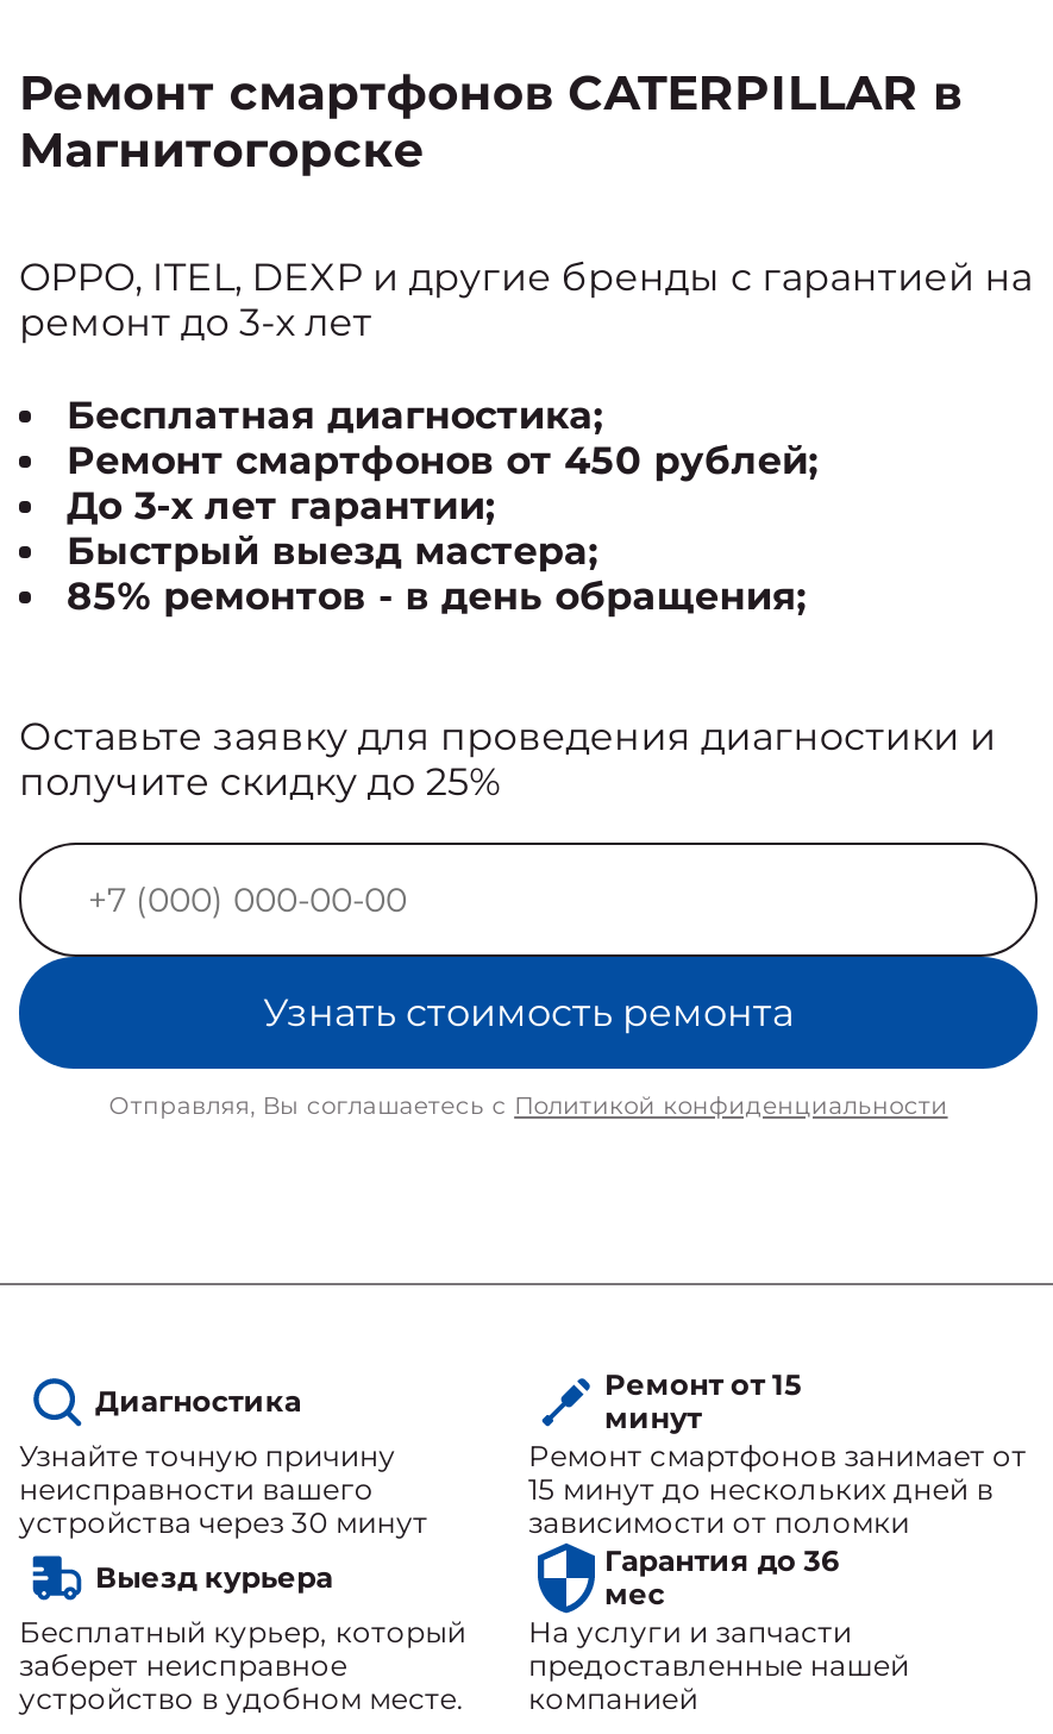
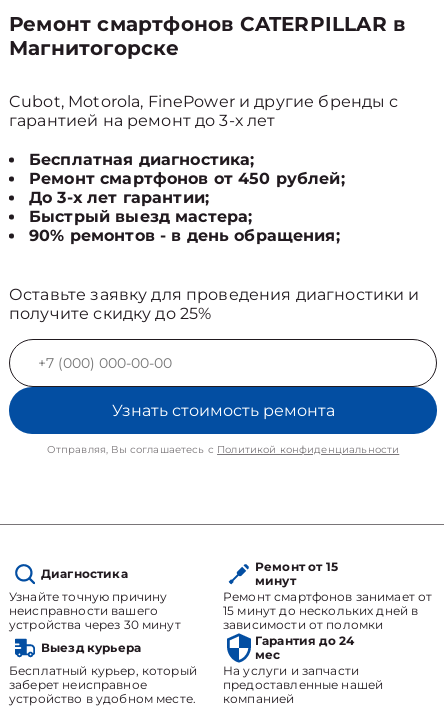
[19,255,1033,345] OPPO, ITEL, DEXP и другие бренды с гарантией на | ремонт до 3-х лет -> [9,92,399,130] Cubot, Motorola, FinePower и другие бренды с | гарантией на ремонт до 3-х лет
[67,574,806,619] 85% ремонтов - в день обращения; -> [29,226,340,245] 90% ремонтов - в день обращения;
[604,1542,840,1578] Гарантия до 36 -> [255,633,354,648] Гарантия до 24

